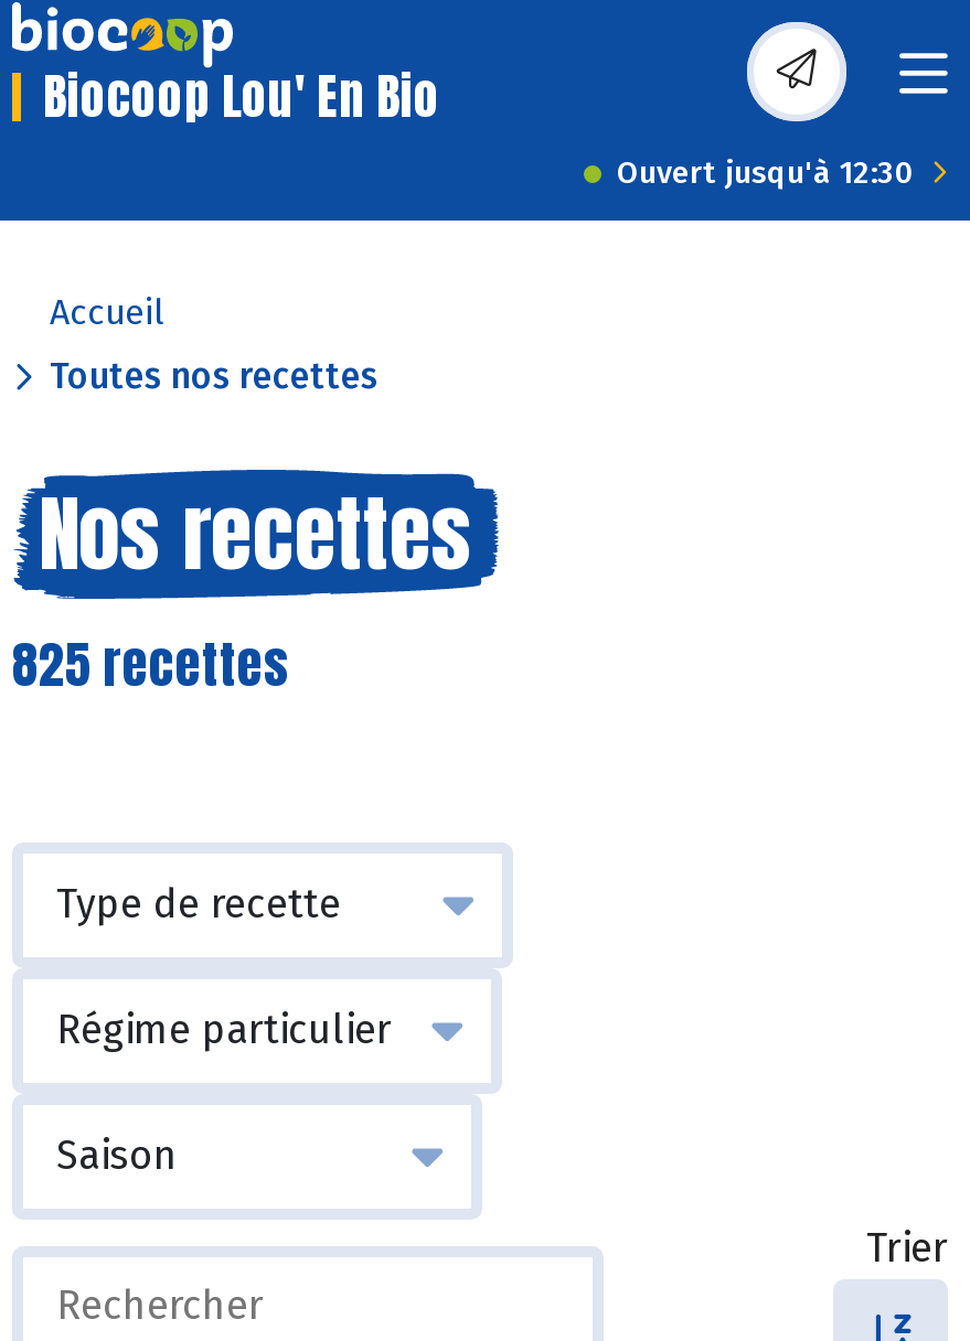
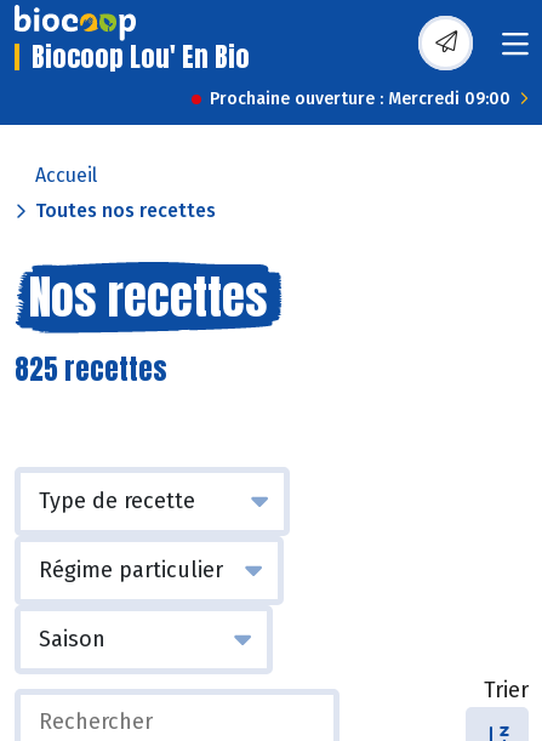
[617,154,915,192] Ouvert jusqu'à 12:30 -> [210,89,510,109] Prochaine ouverture : Mercredi 09:00

